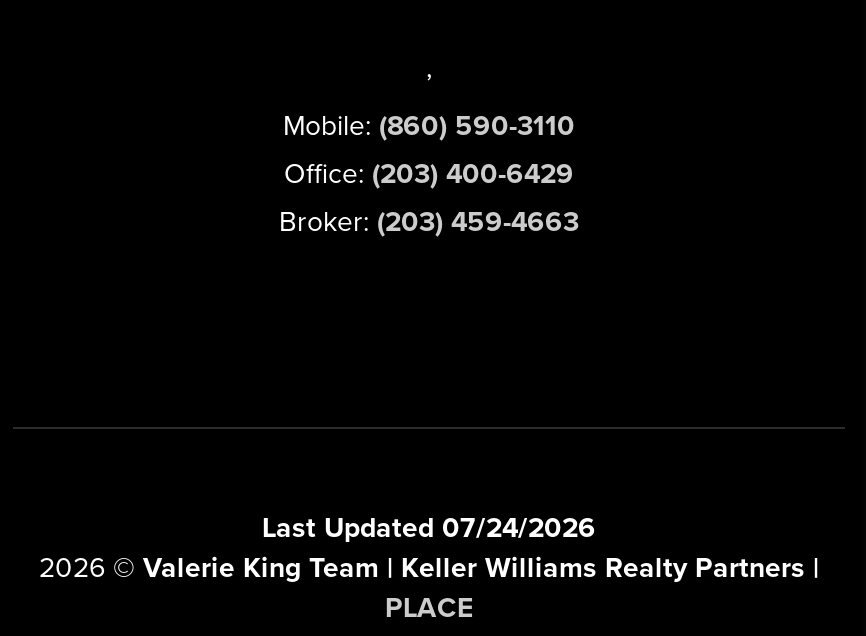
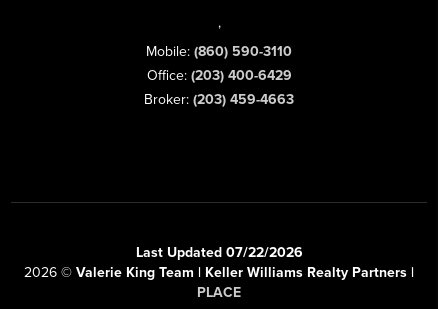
[262,510,596,544] Last Updated 07/24/2026 -> [135,244,302,261] Last Updated 07/22/2026

